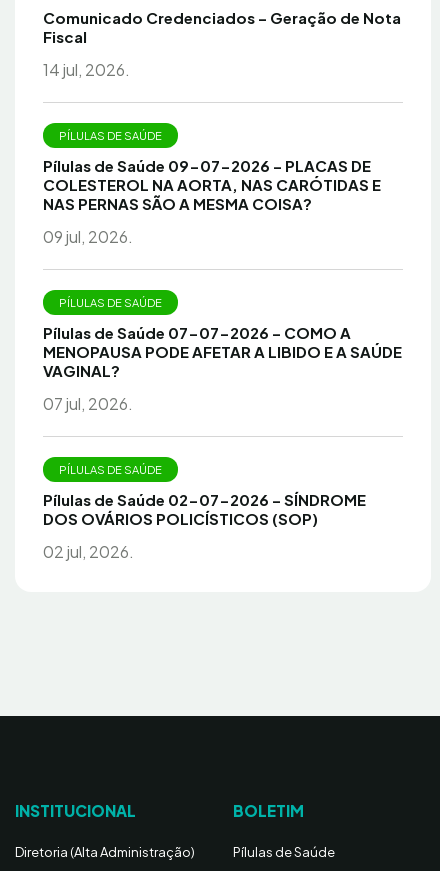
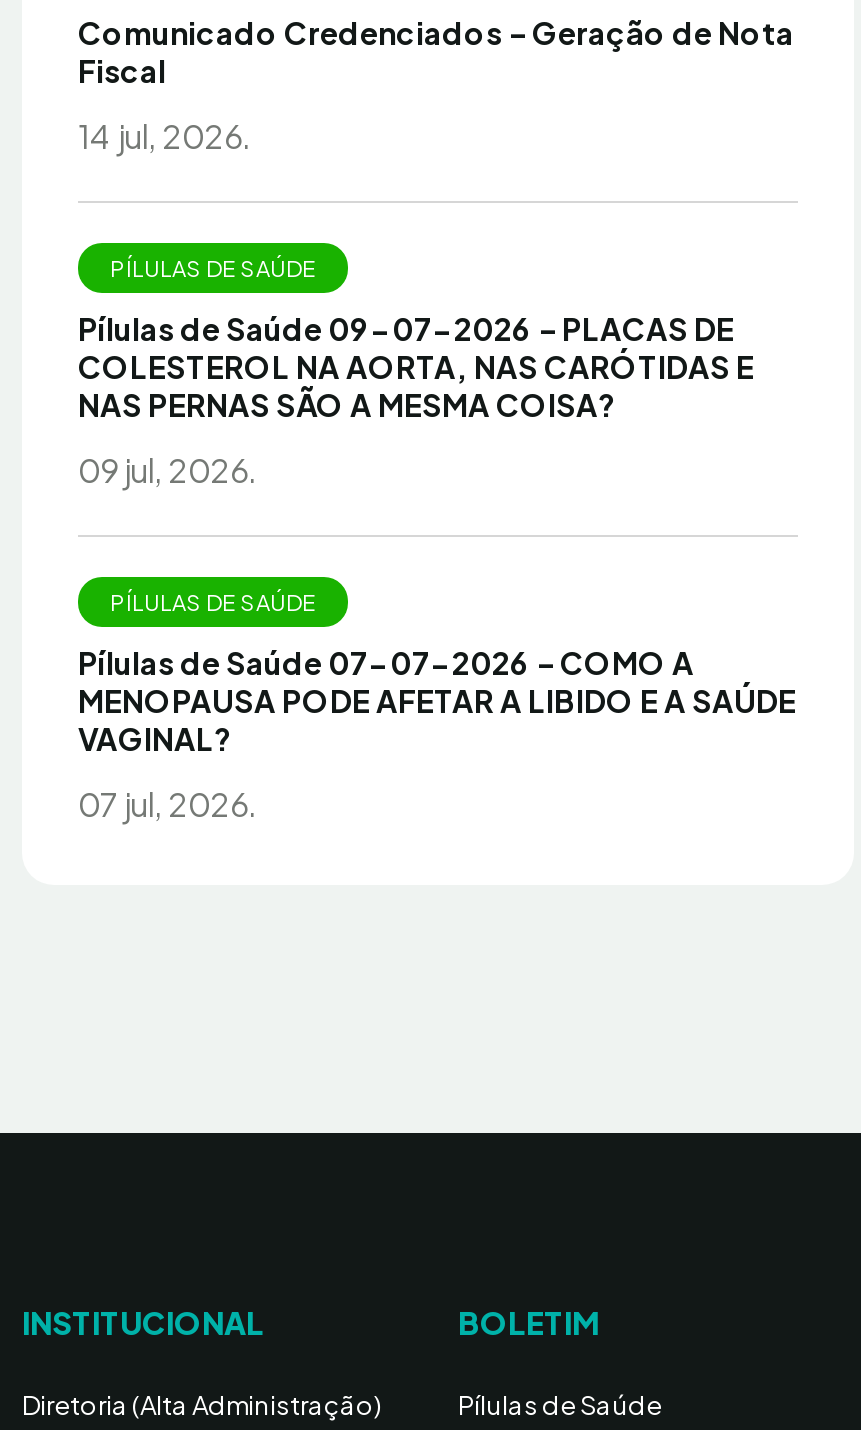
[43,463,366,562] PÍLULAS DE SAÚDE | Pílulas de Saúde 02-07-2026 – SÍNDROME | DOS OVÁRIOS POLICÍSTICOS (SOP) | 02 jul, 2026. -> none

